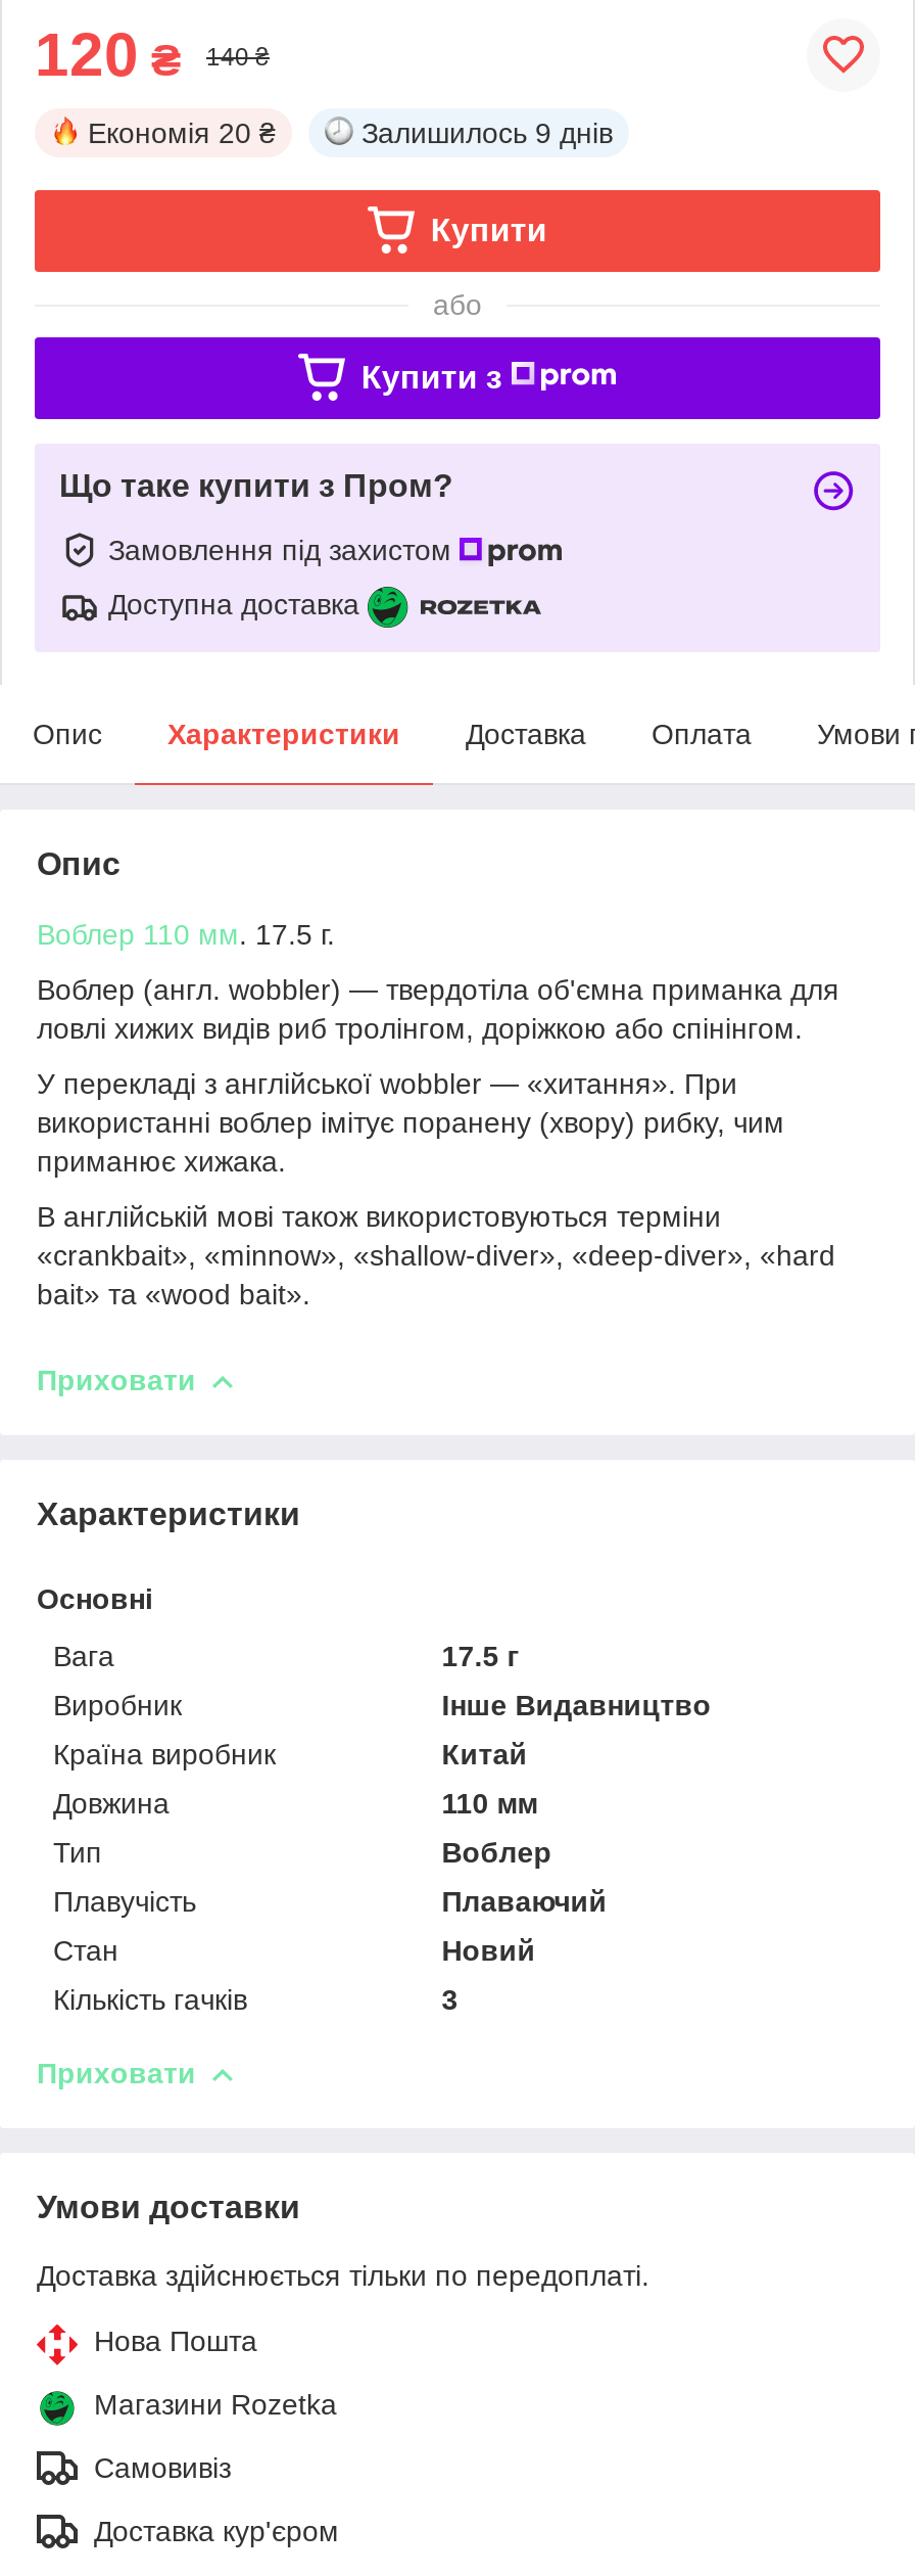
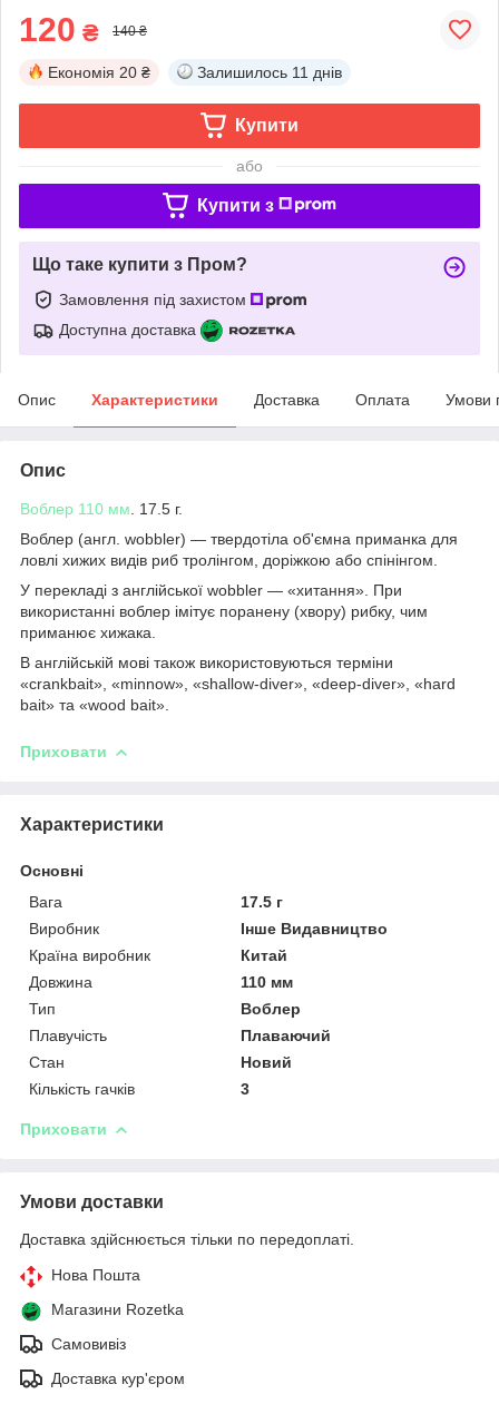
[362,116,613,149] Залишилось 9 днів -> [197,63,342,81] Залишилось 11 днів

